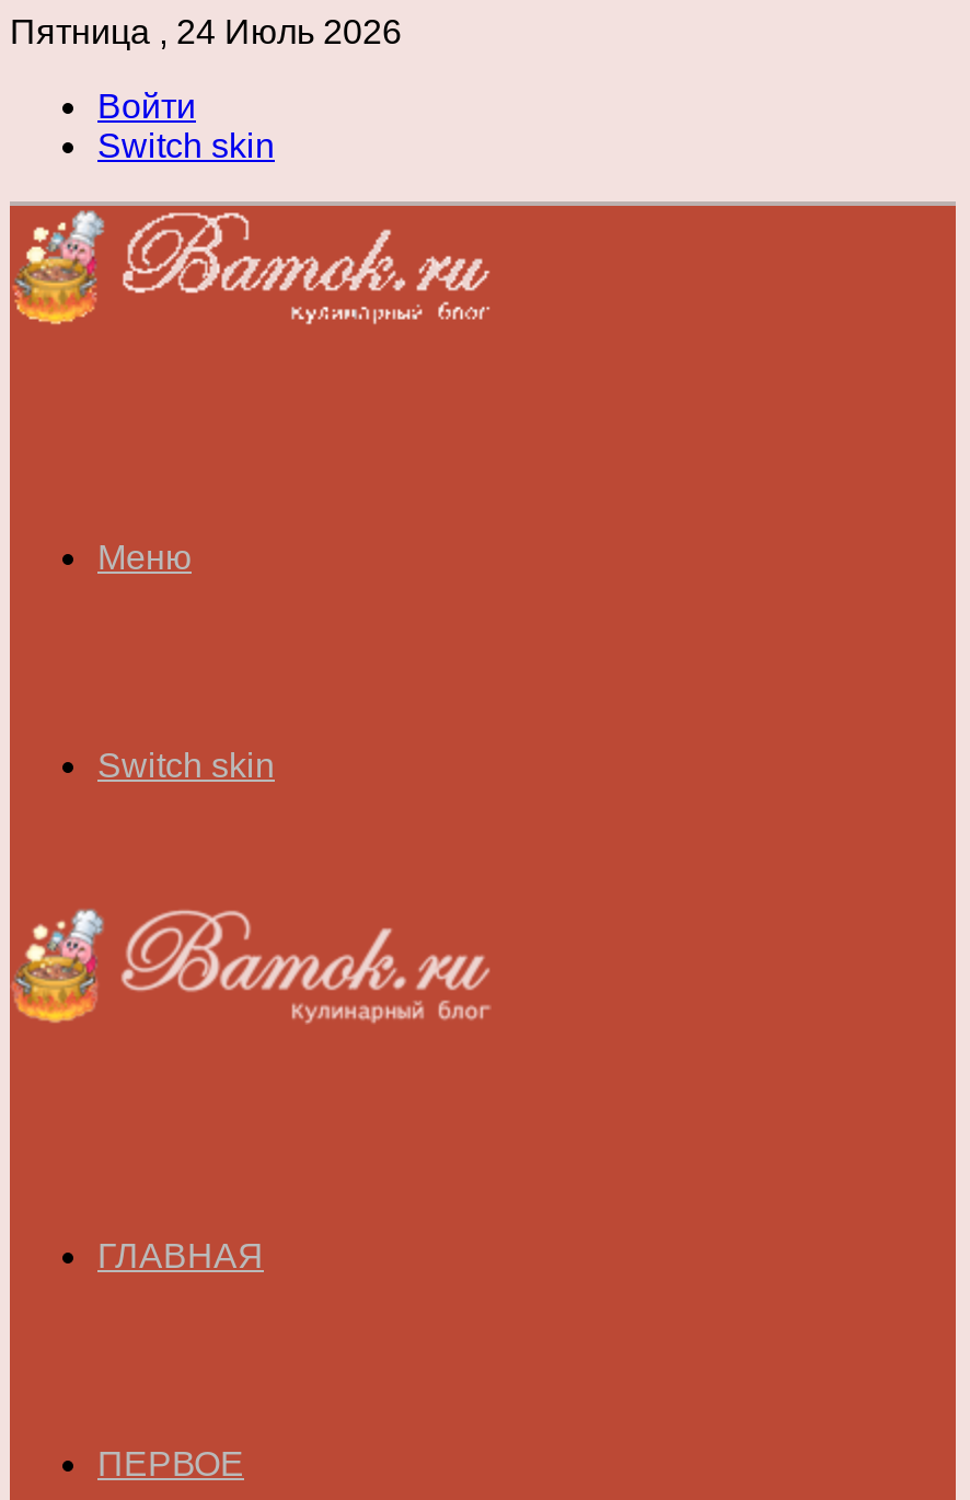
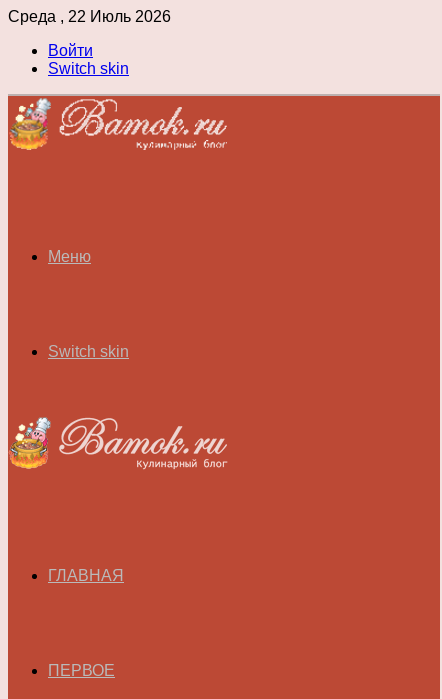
[10,13,402,50] Пятница , 24 Июль 2026 -> [8,8,171,25] Среда , 22 Июль 2026

